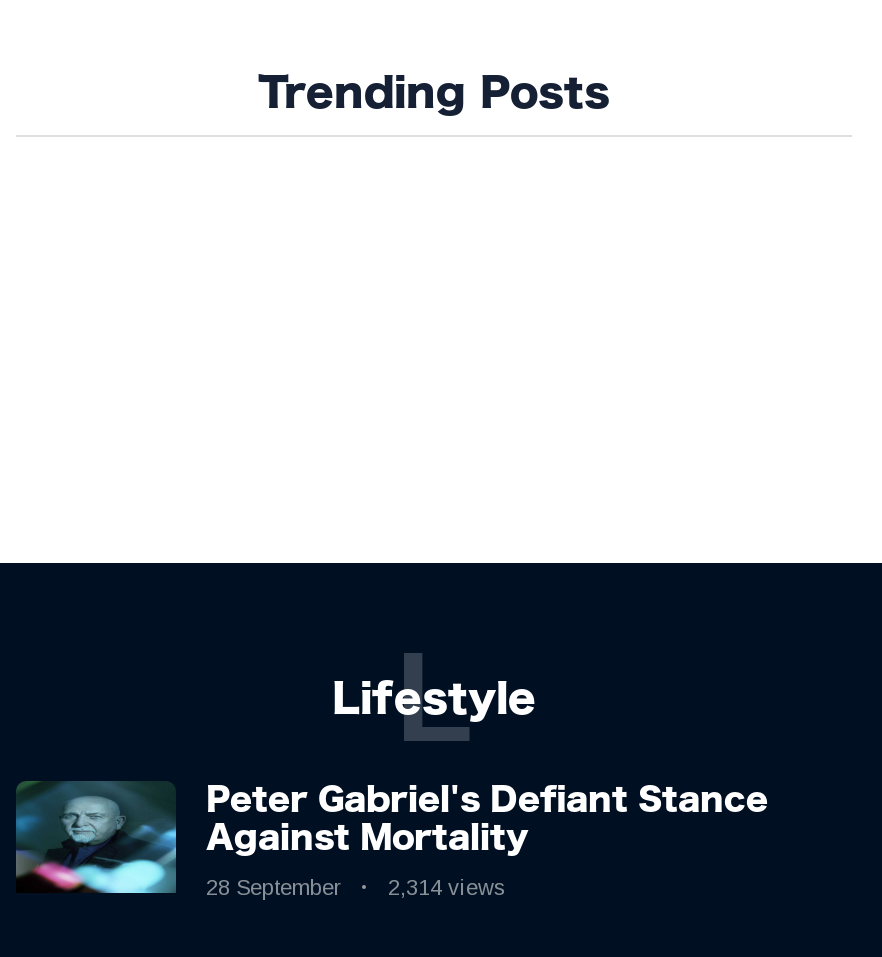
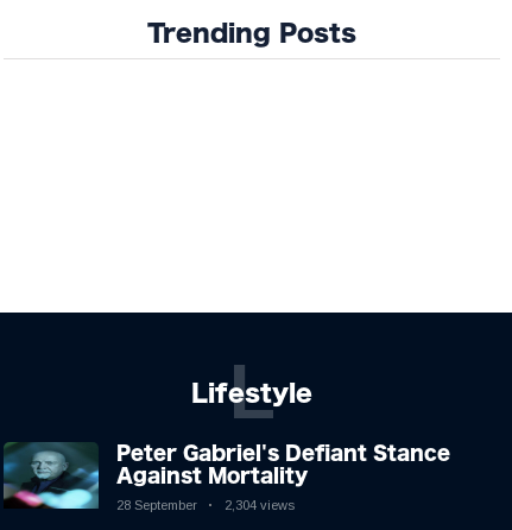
[206,875,506,899] 28 September 2,314 views -> [116,498,295,512] 28 September 2,304 views

